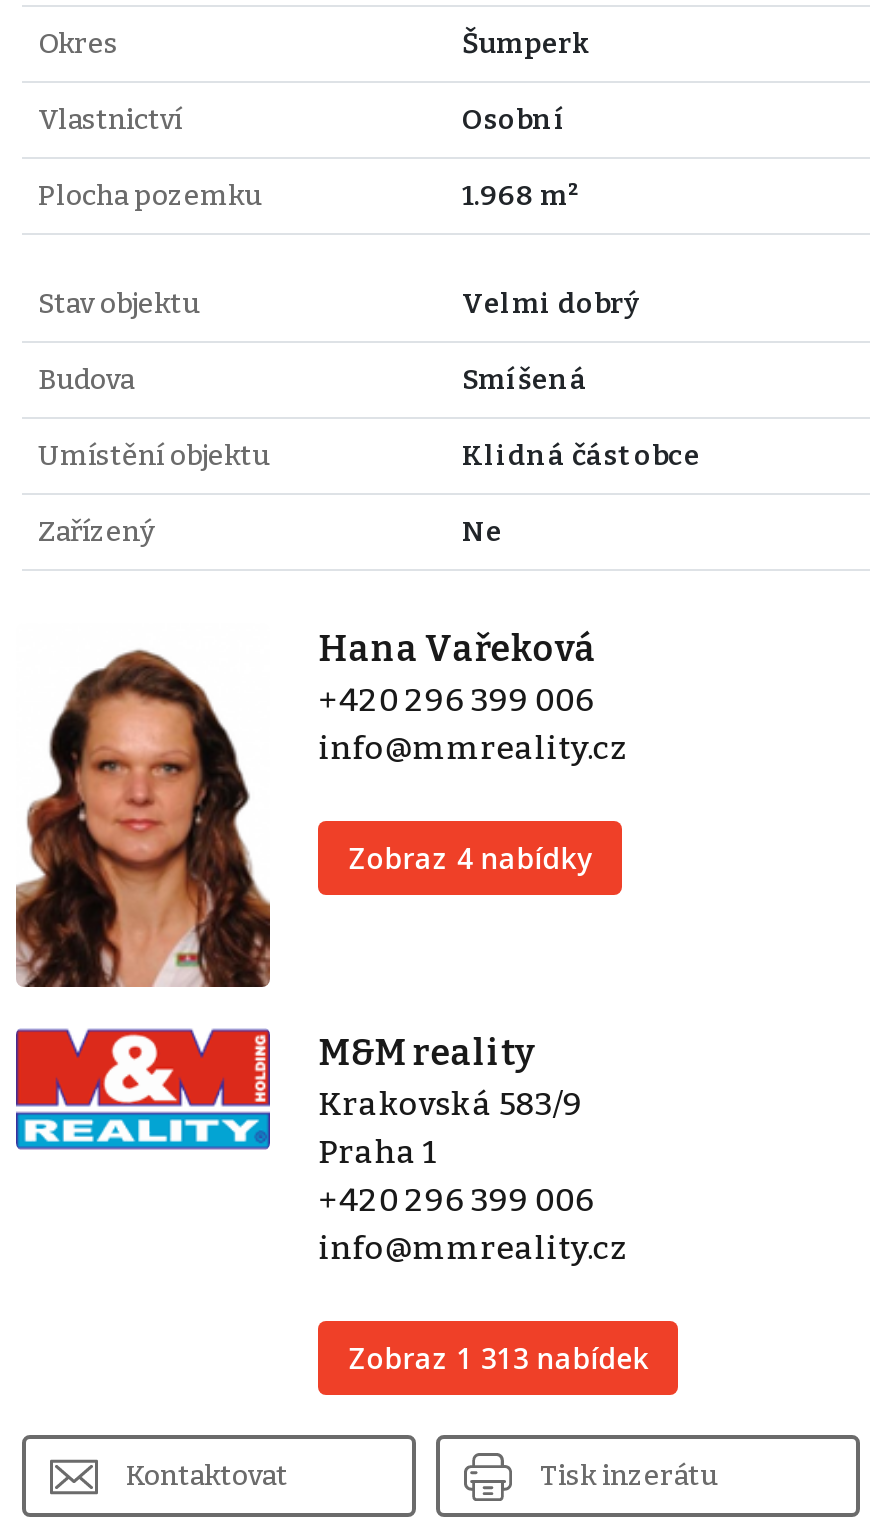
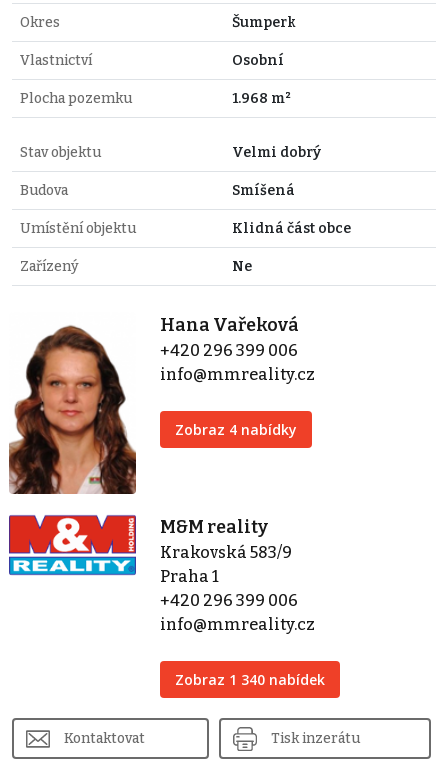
[349,1339,649,1377] Zobraz 1 313 nabídek -> [175,670,325,689] Zobraz 1 340 nabídek

